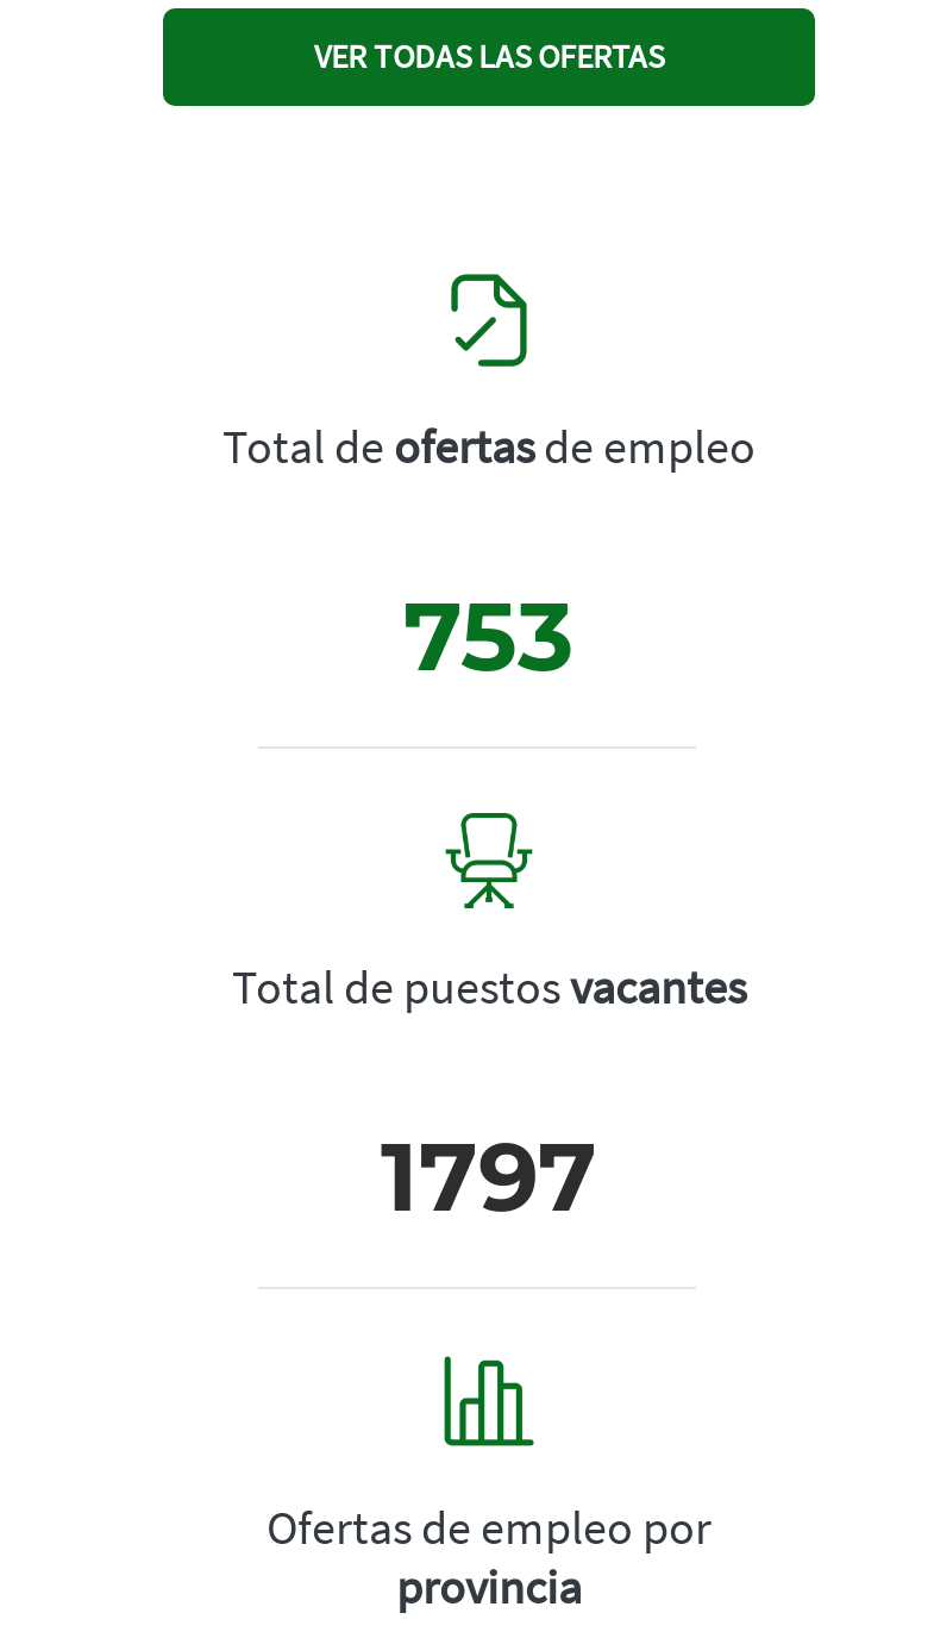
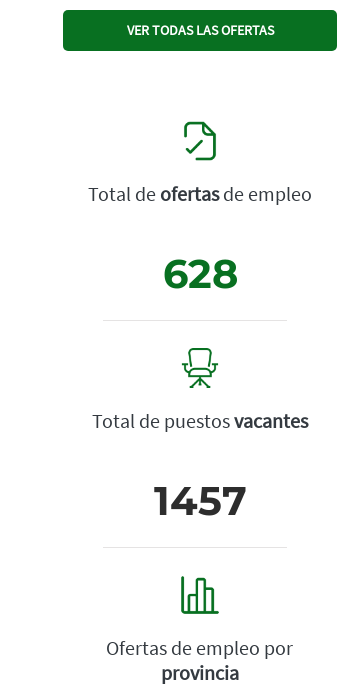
[403,578,575,695] 753 -> [162,249,237,298] 628
[381,1119,597,1235] 1797 -> [153,476,246,525] 1457

